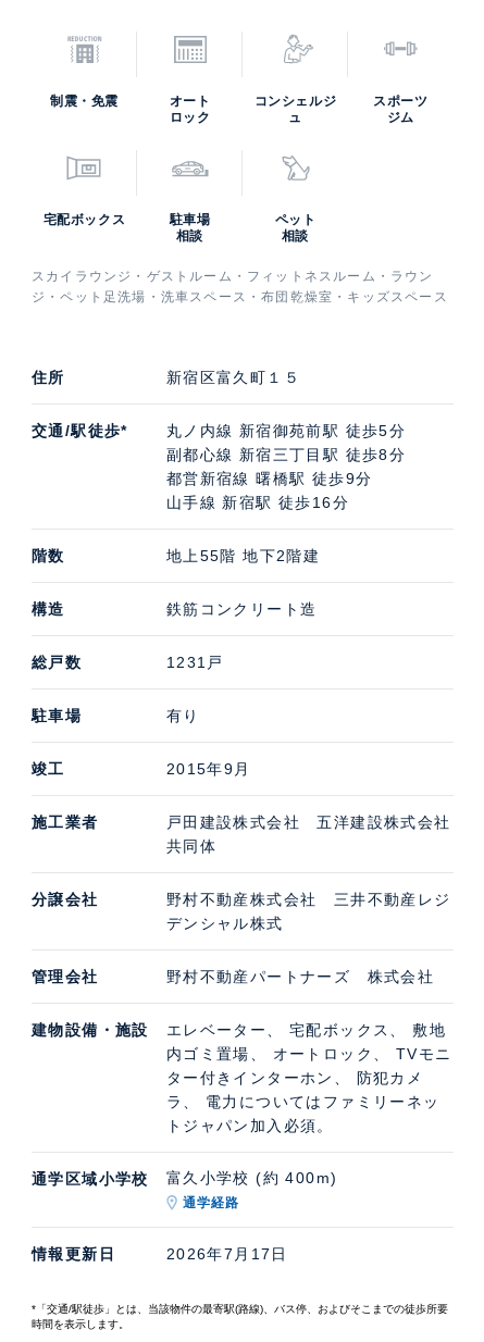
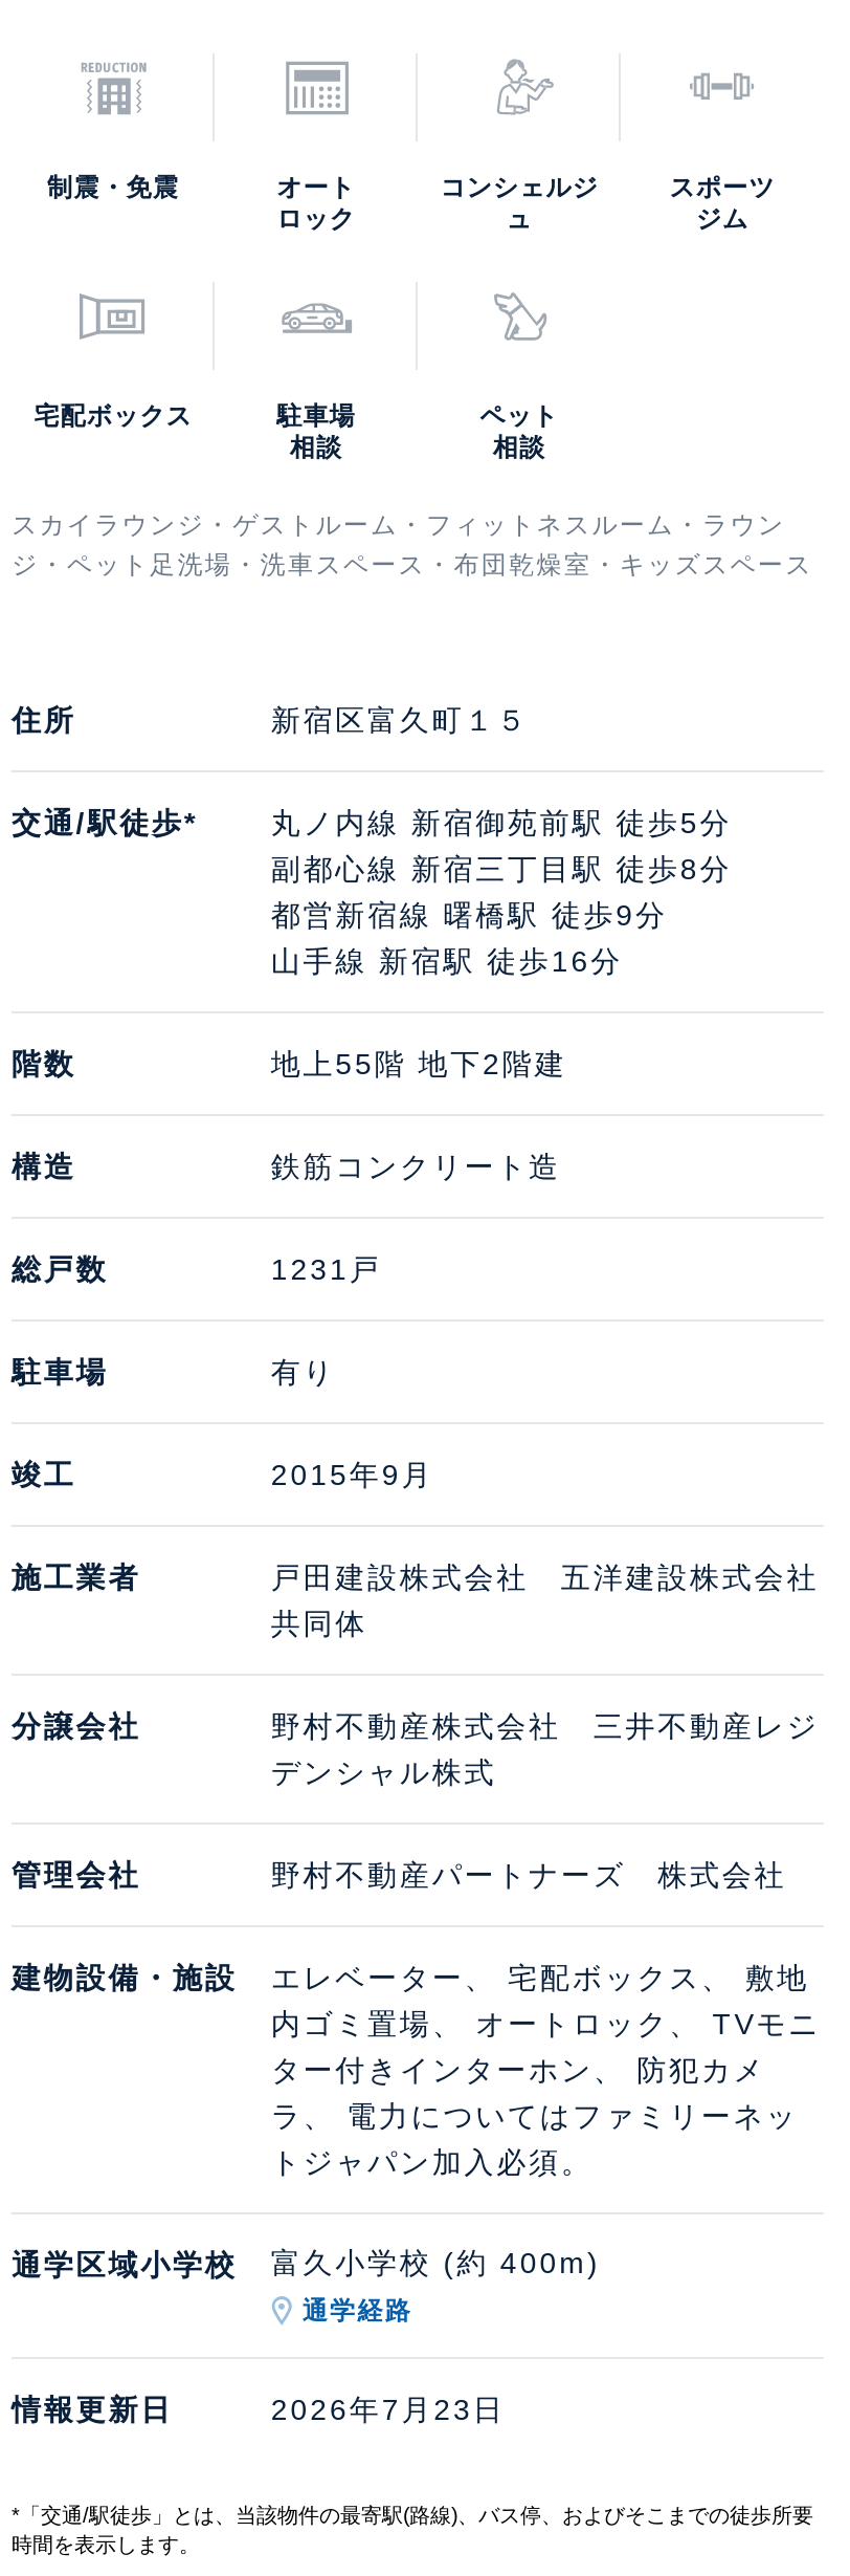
[166,1245,288,1262] 2026年7月17日 -> [271,2392,505,2426] 2026年7月23日

